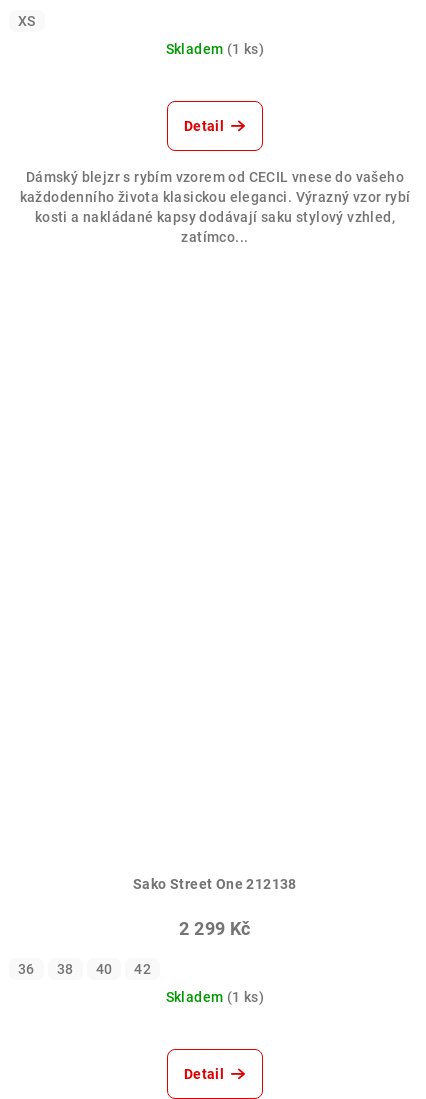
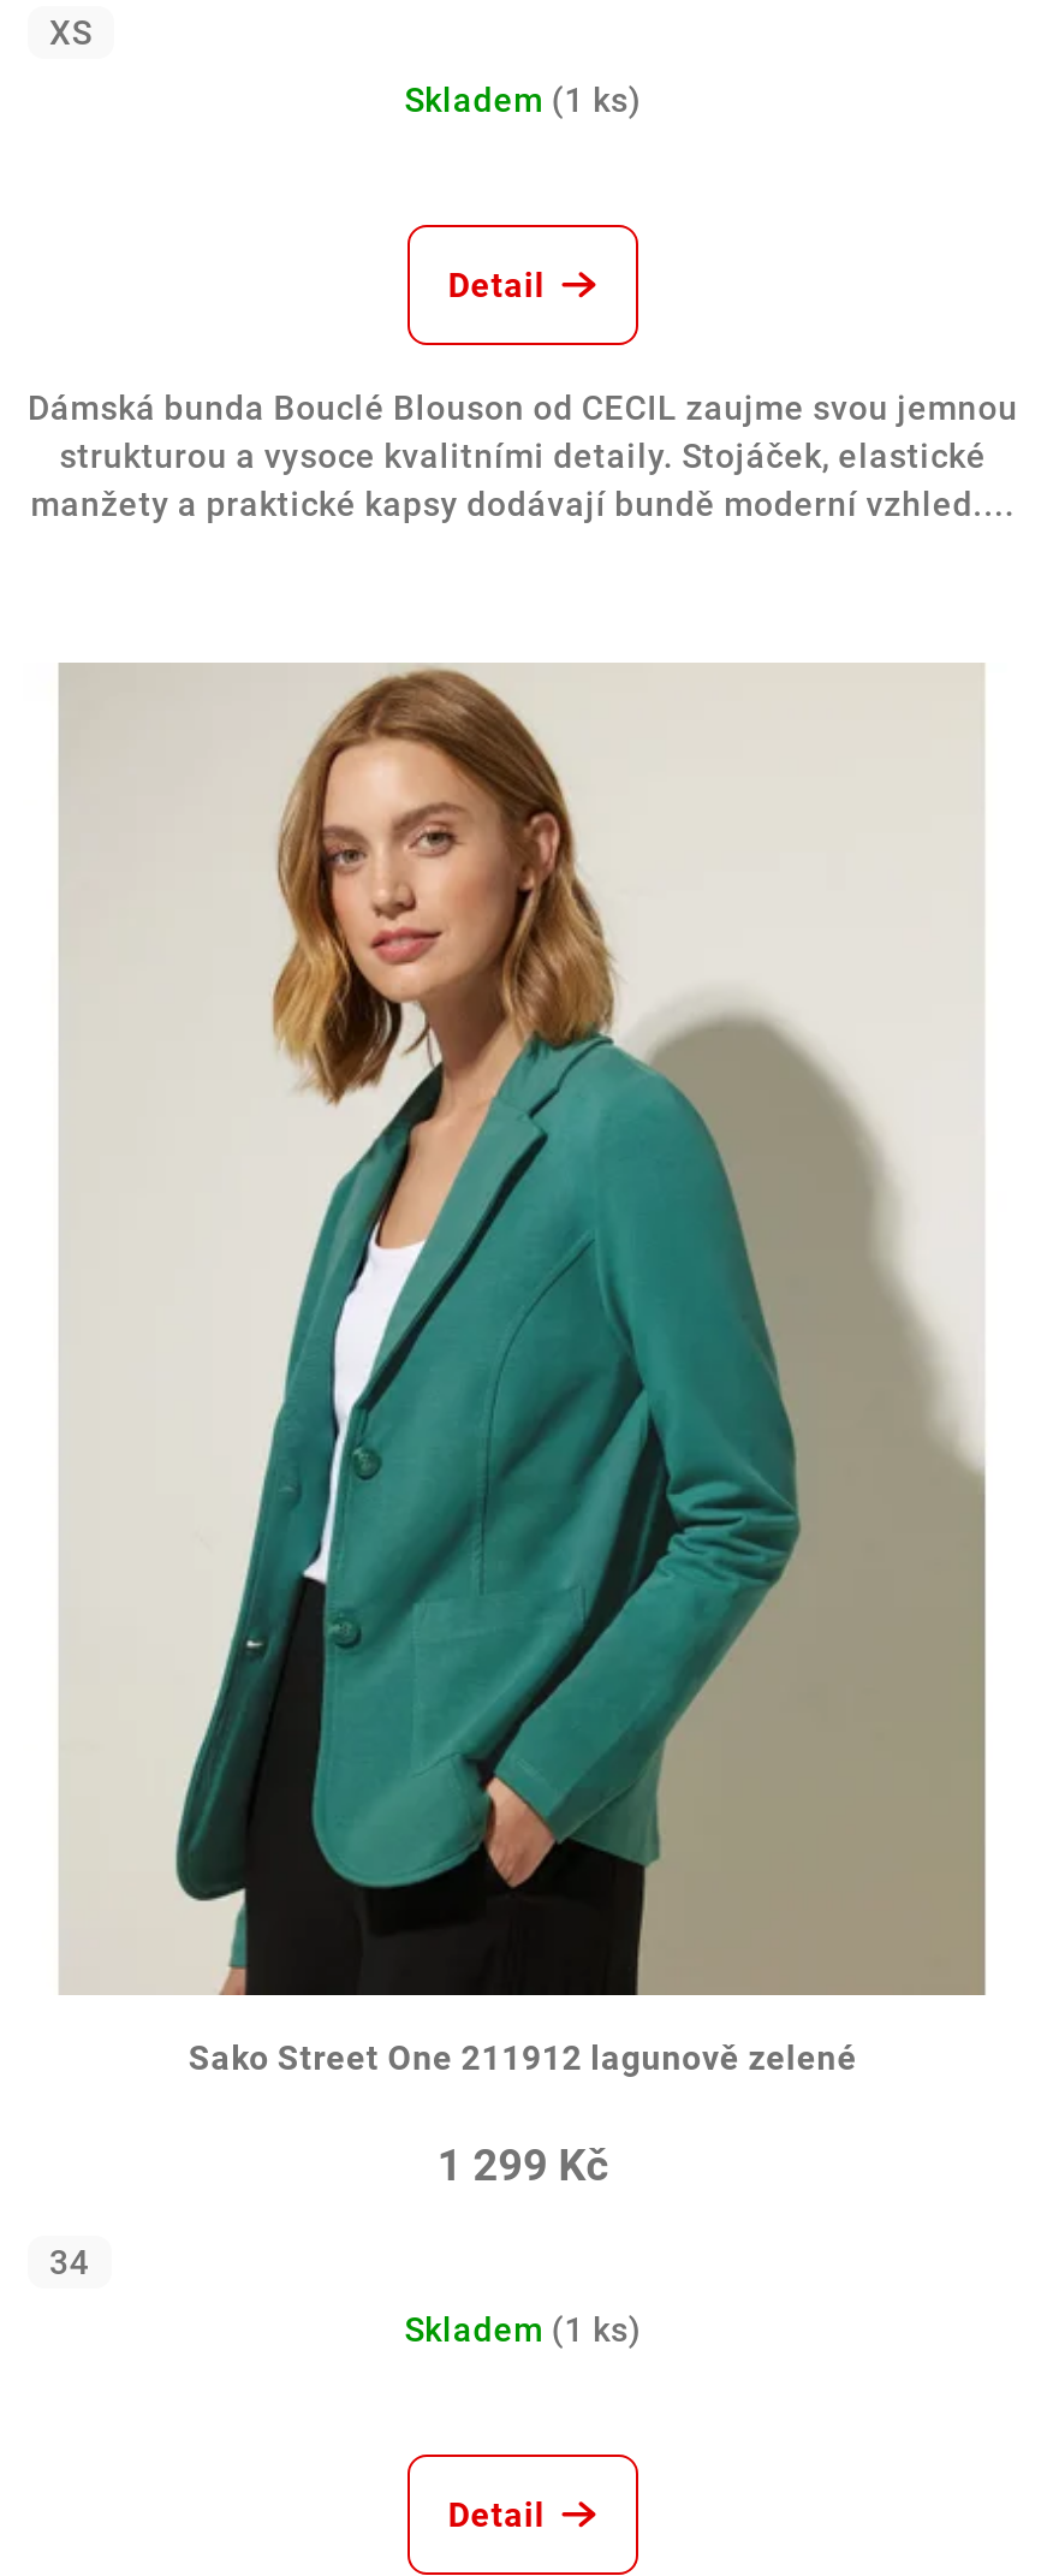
none -> [59,661,987,1999] [image]
[20,169,410,245] Dámský blejzr s rybím vzorem od CECIL vnese do vašeho | každodenního života klasickou eleganci. Výrazný vzor rybí | kosti a nakládané kapsy dodávají saku stylový vzhled, | zatímco... -> [28,388,1018,523] Dámská bunda Bouclé Blouson od CECIL zaujme svou jemnou | strukturou a vysoce kvalitními detaily. Stojáček, elastické | manžety a praktické kapsy dodávají bundě moderní vzhled....
[133,876,297,892] Sako Street One 212138 -> [188,2040,857,2078] Sako Street One 211912 lagunově zelené
[179,918,251,939] 2 299 Kč -> [437,2141,608,2191] 1 299 Kč
[18,961,151,977] 36 | 38 | 40 | 42 -> [49,2244,90,2283] 34

